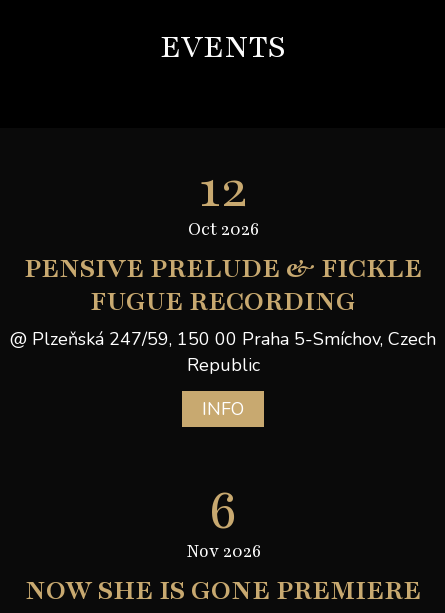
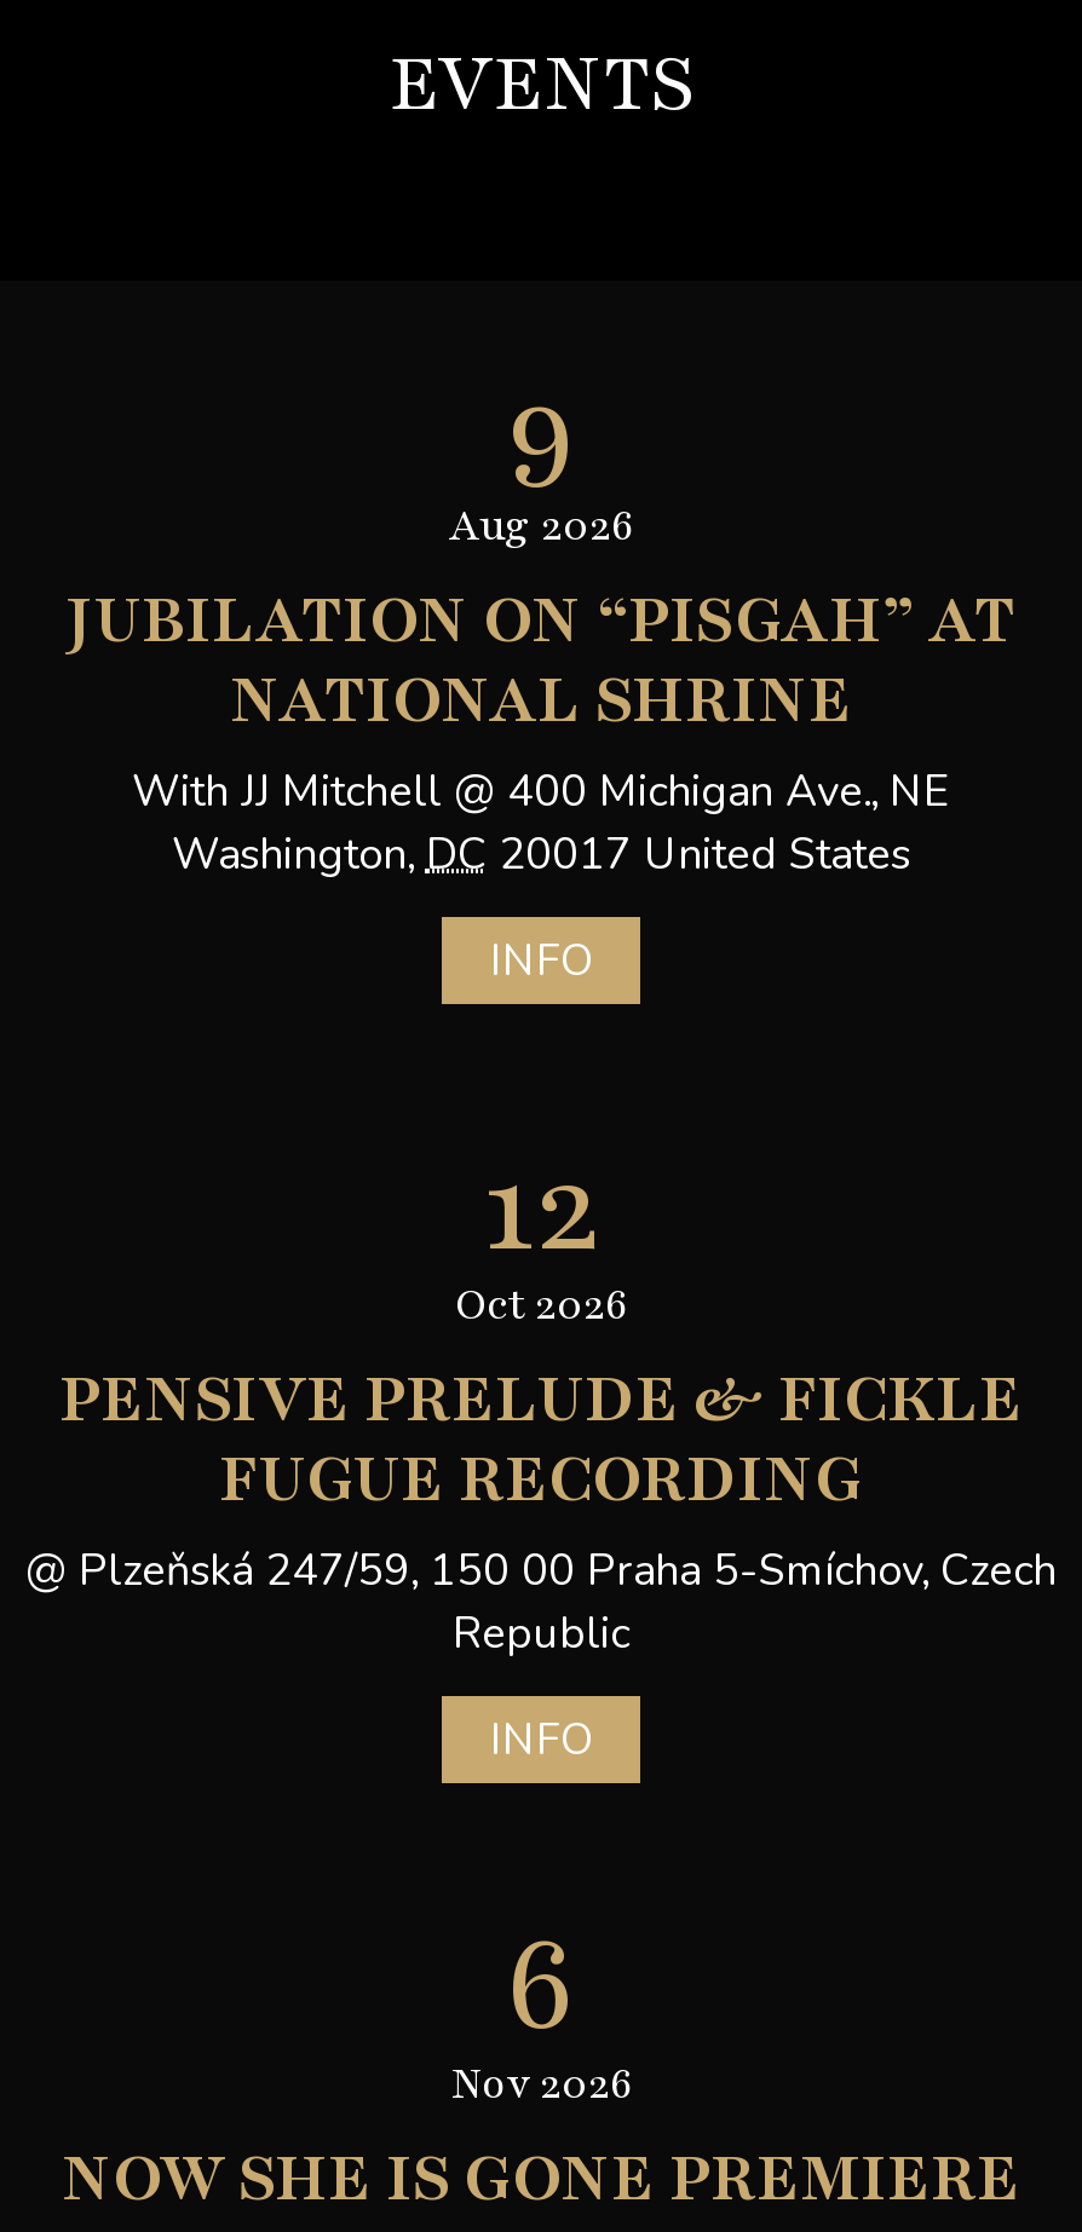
none -> [67,339,1015,990] 9 | Aug 2026 | JUBILATION ON “PISGAH” AT | NATIONAL SHRINE | With JJ Mitchell @ 400 Michigan Ave., NE | Washington, DC 20017 United States | INFO

